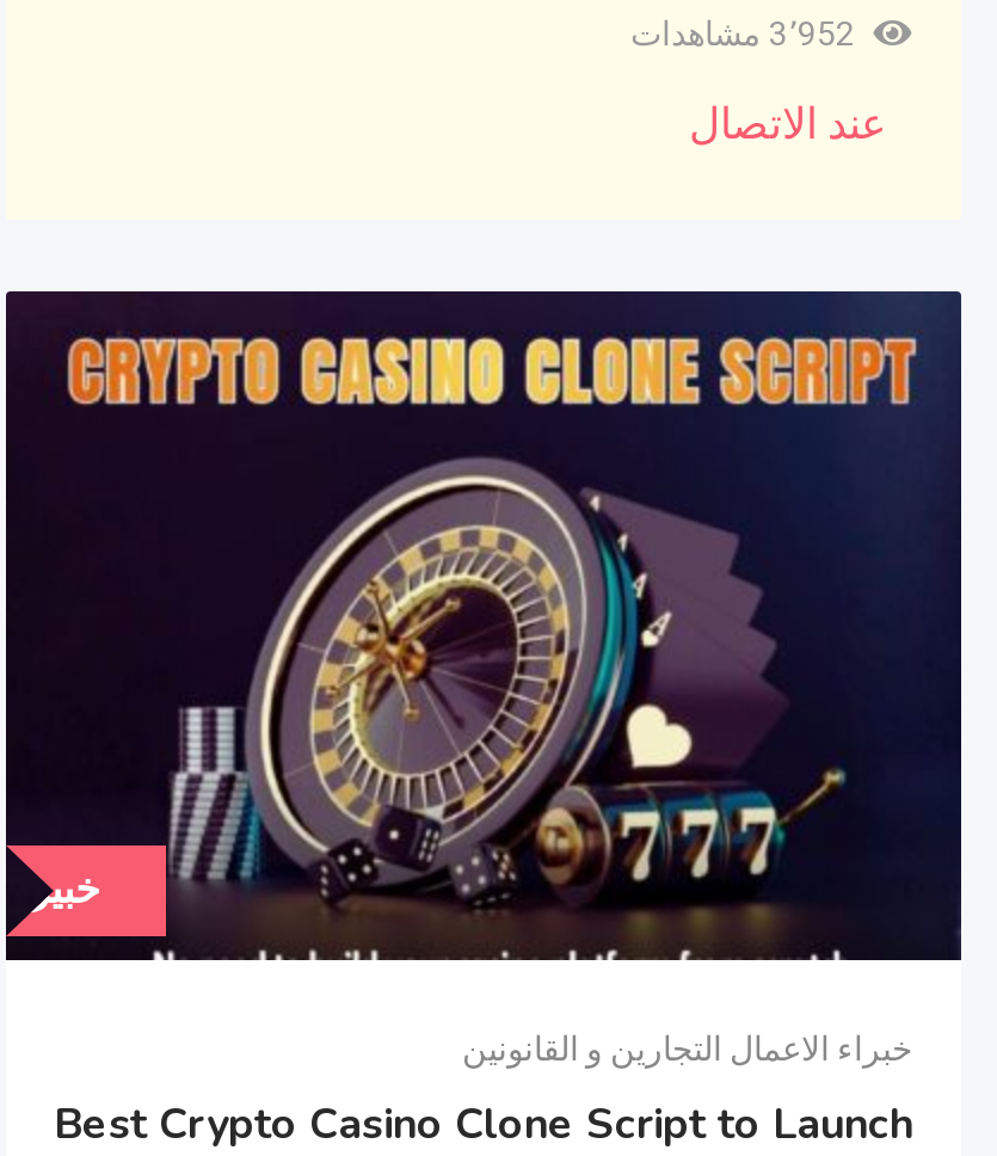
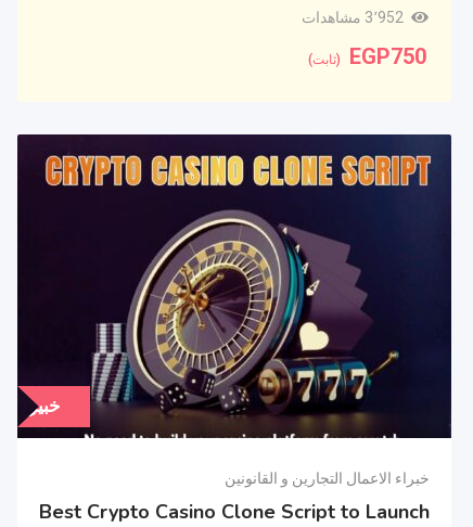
[689,98,887,148] عند الاتصال -> [308,43,426,69] EGP750 (ثابت)

